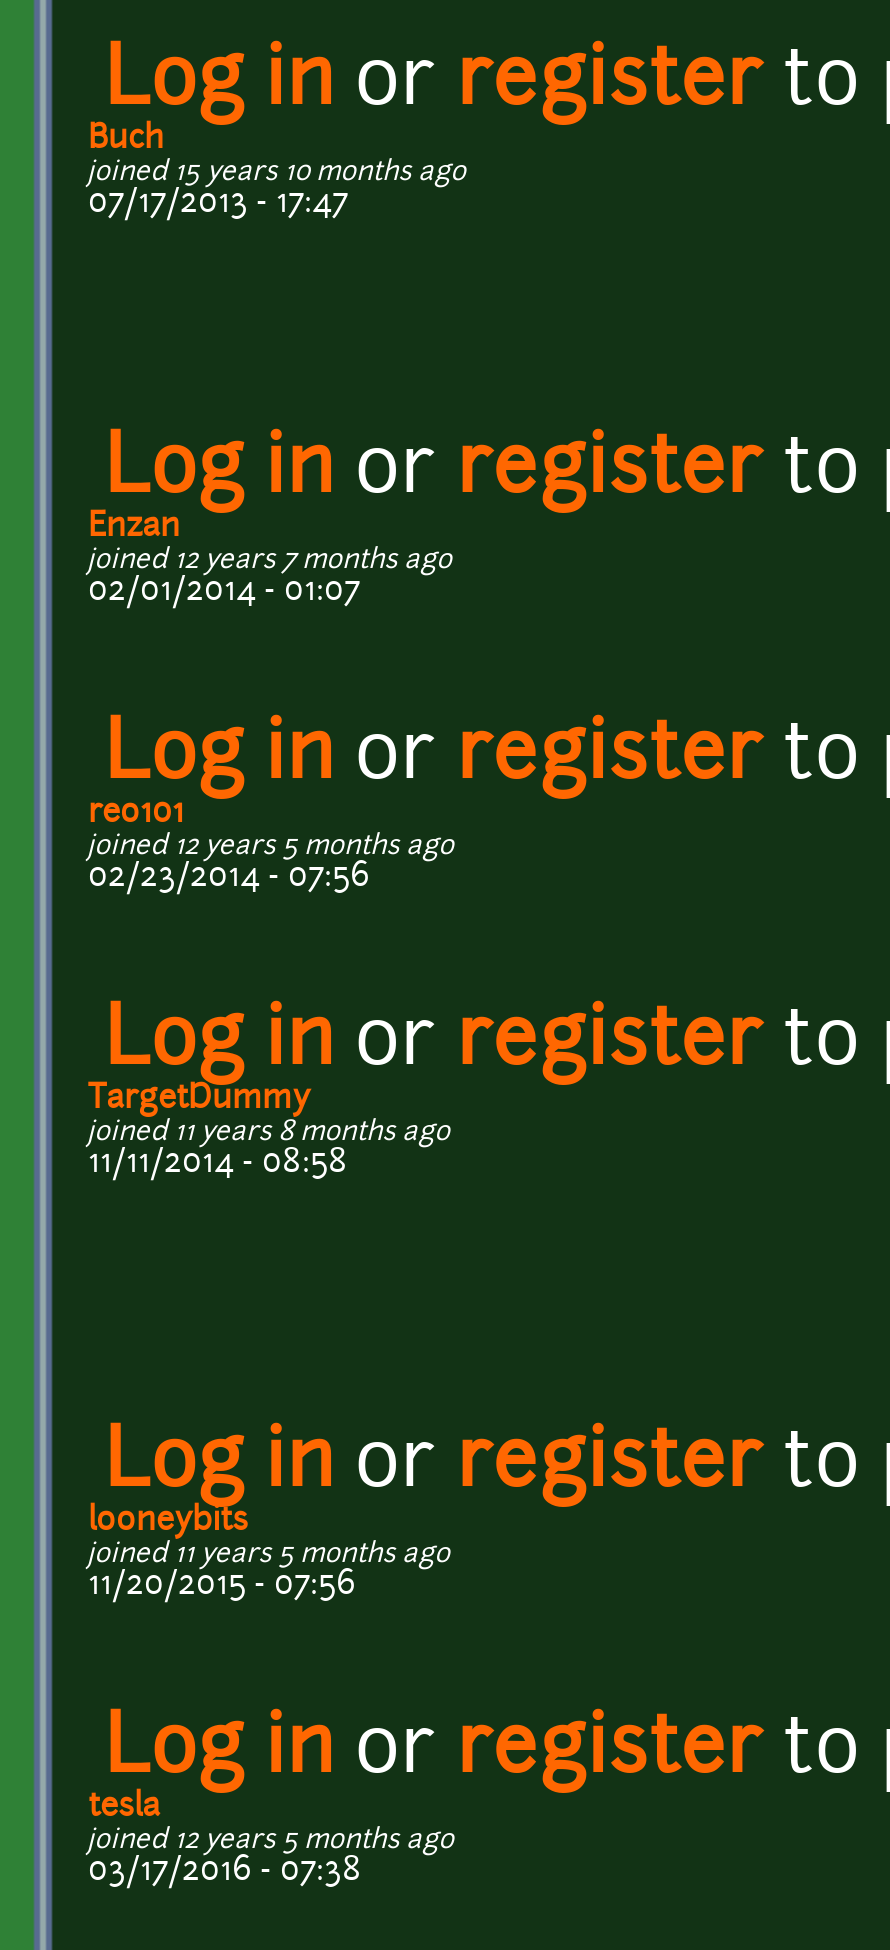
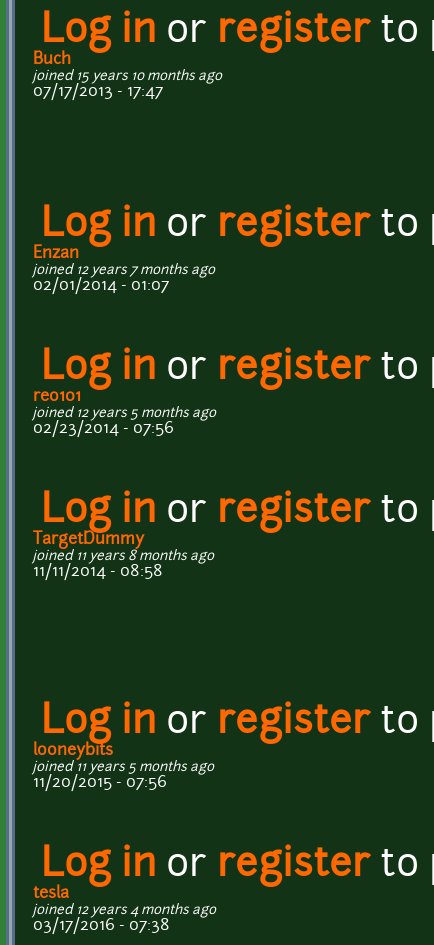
[88,1828,454,1854] joined 12 years 5 months ago -> [33,904,216,917] joined 12 years 4 months ago

